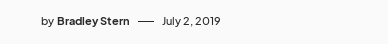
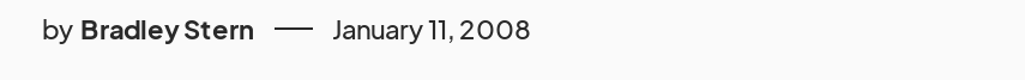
[162,14,221,27] July 2, 2019 -> [332,13,531,44] January 11, 2008

